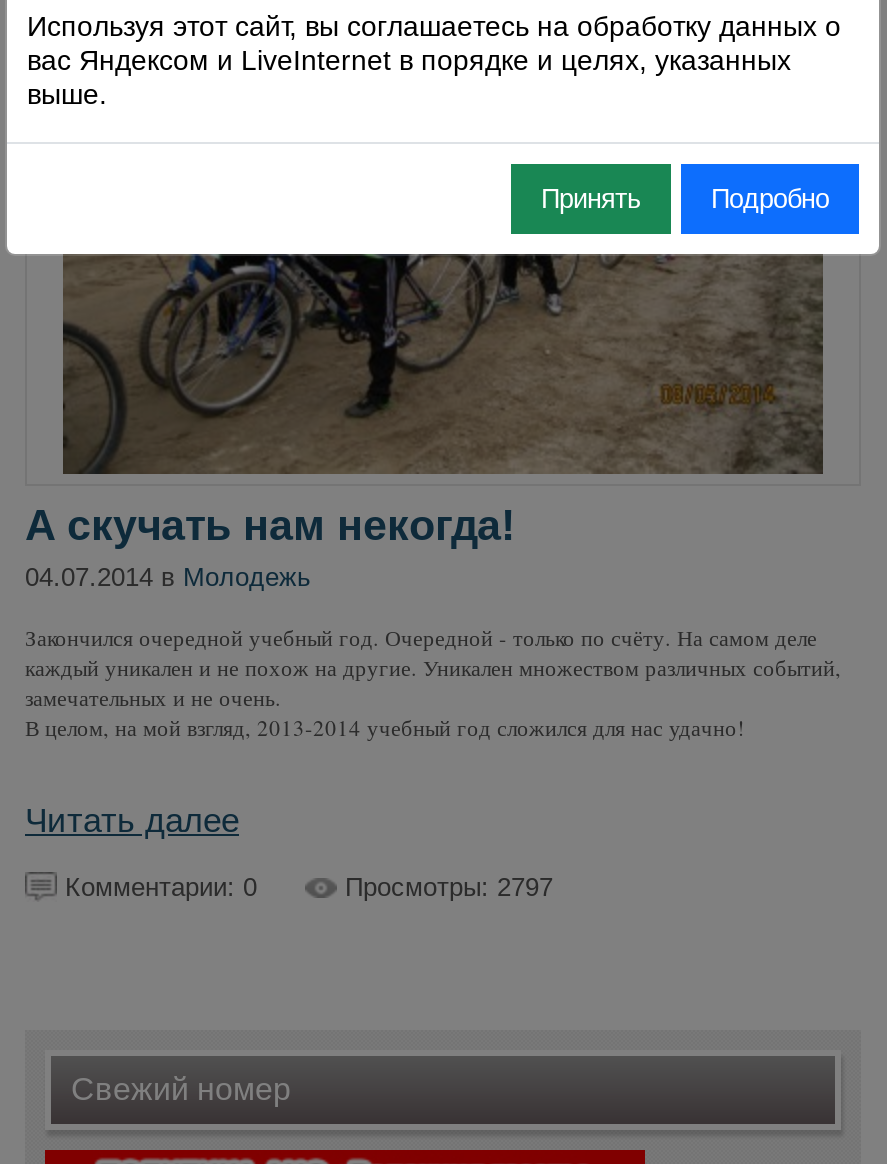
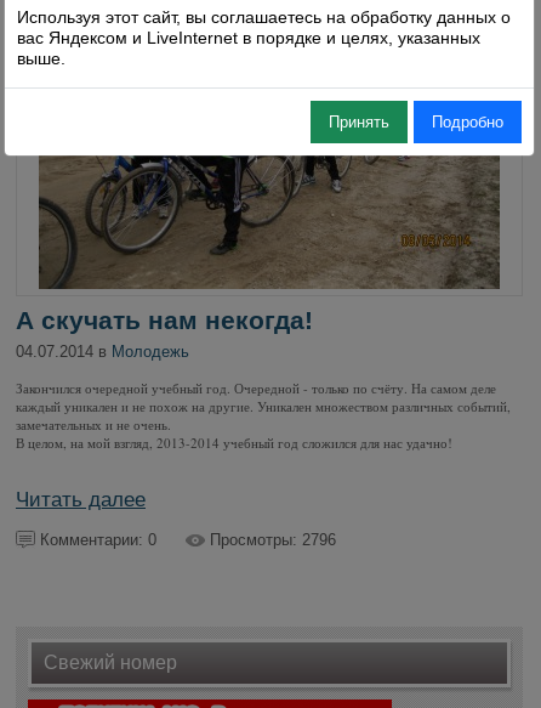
[345,872,553,902] Просмотры: 2797 -> [210,531,336,549] Просмотры: 2796

